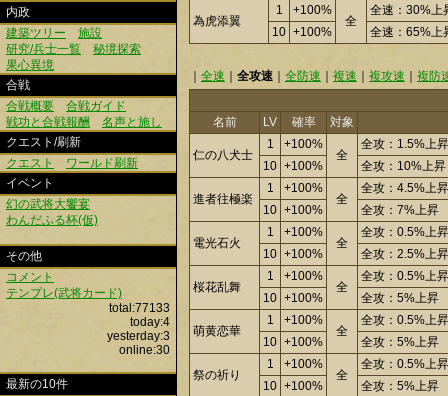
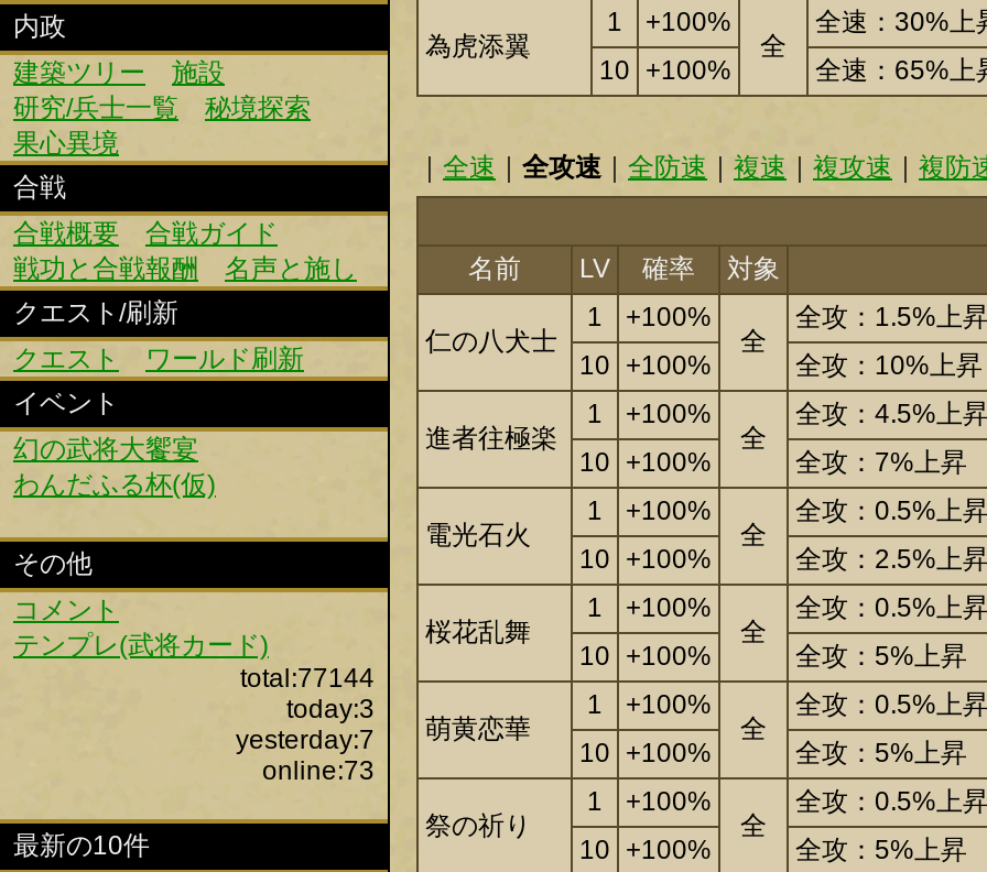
[107,301,170,357] total:77133 | today:4 | yesterday:3 | online:30 -> [236,663,375,786] total:77144 | today:3 | yesterday:7 | online:73

